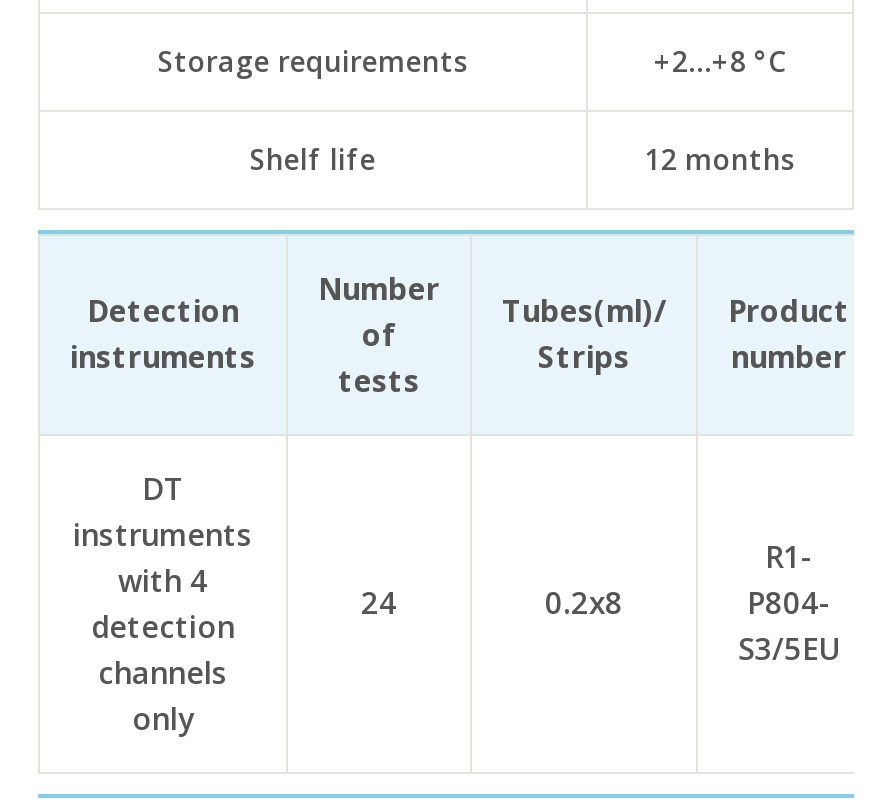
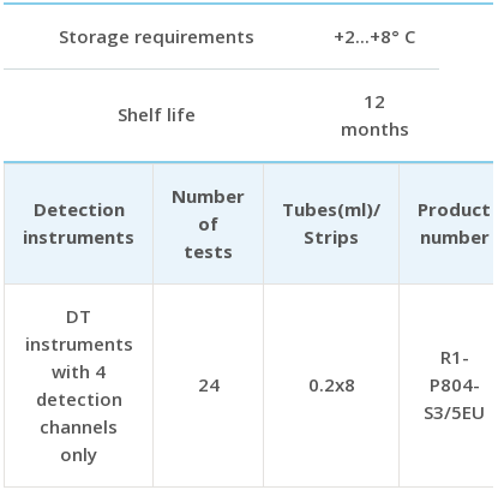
[654,42,786,80] +2...+8 °С -> [334,24,415,48] +2...+8° С

